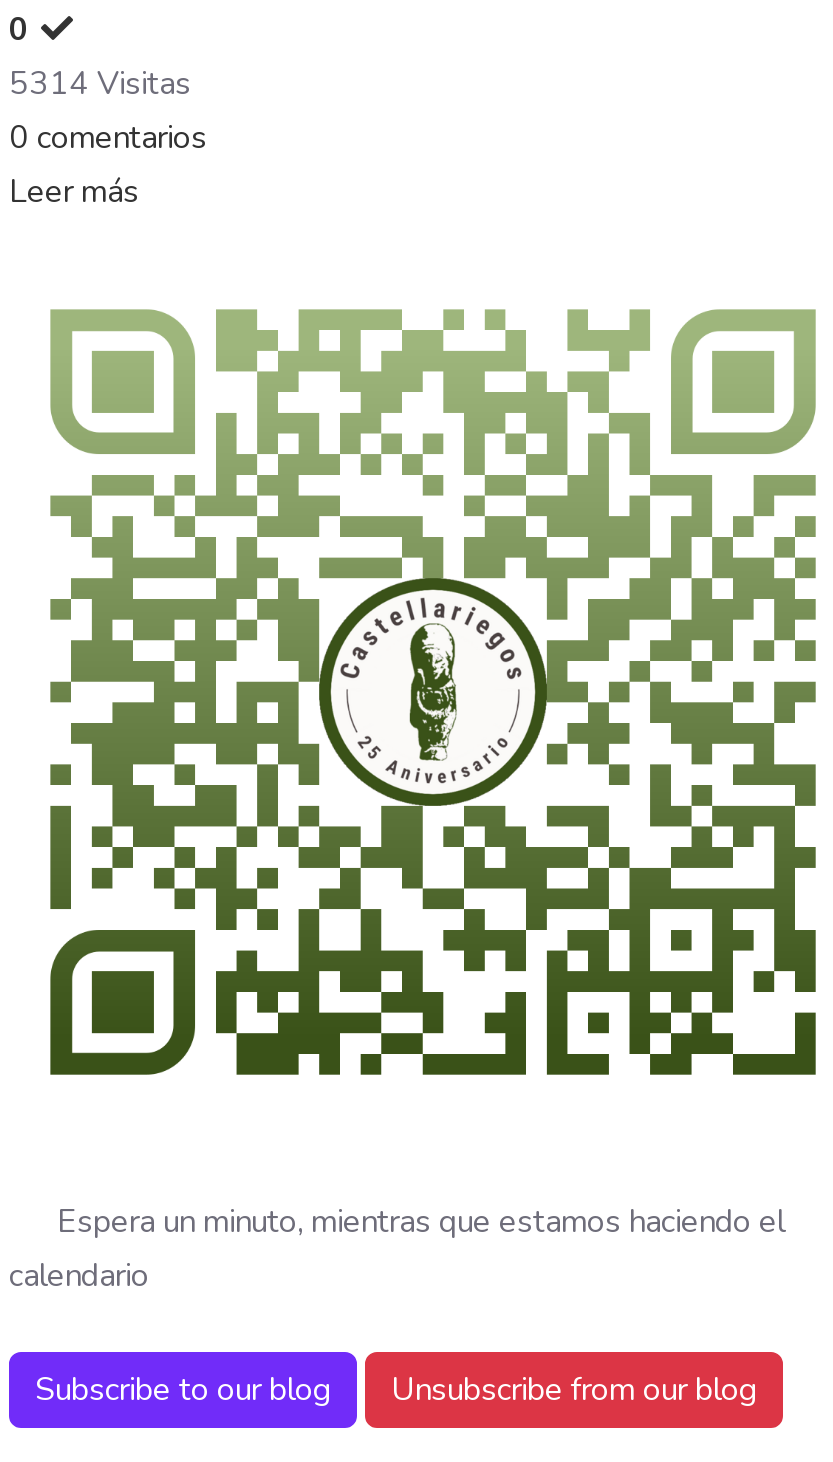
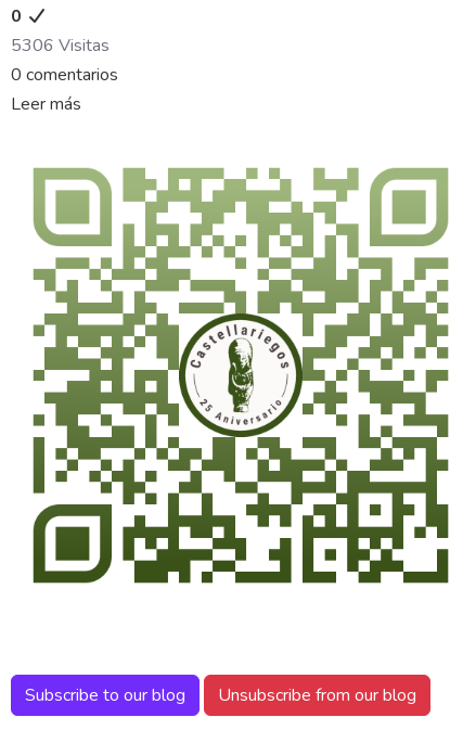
[9,61,191,105] 5314 Visitas -> [11,33,110,57] 5306 Visitas
[9,1199,785,1297] Espera un minuto, mientras que estamos haciendo el | calendario -> none

